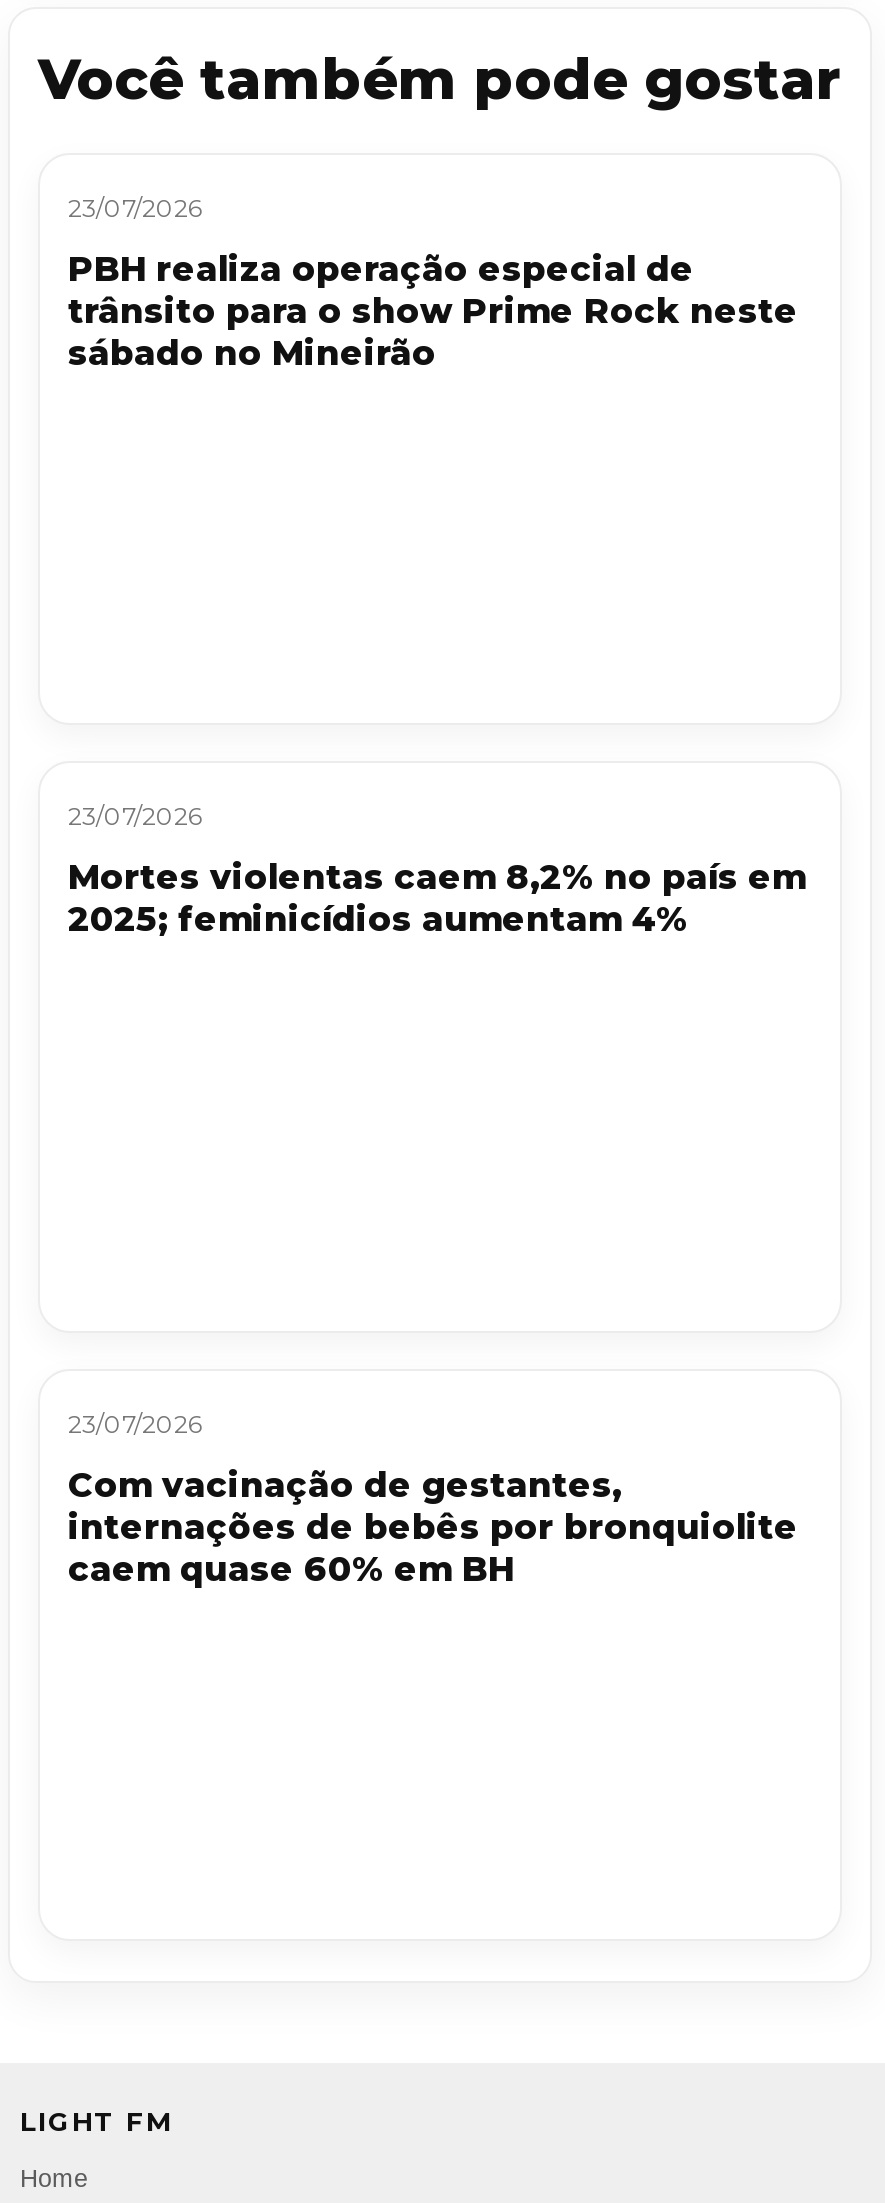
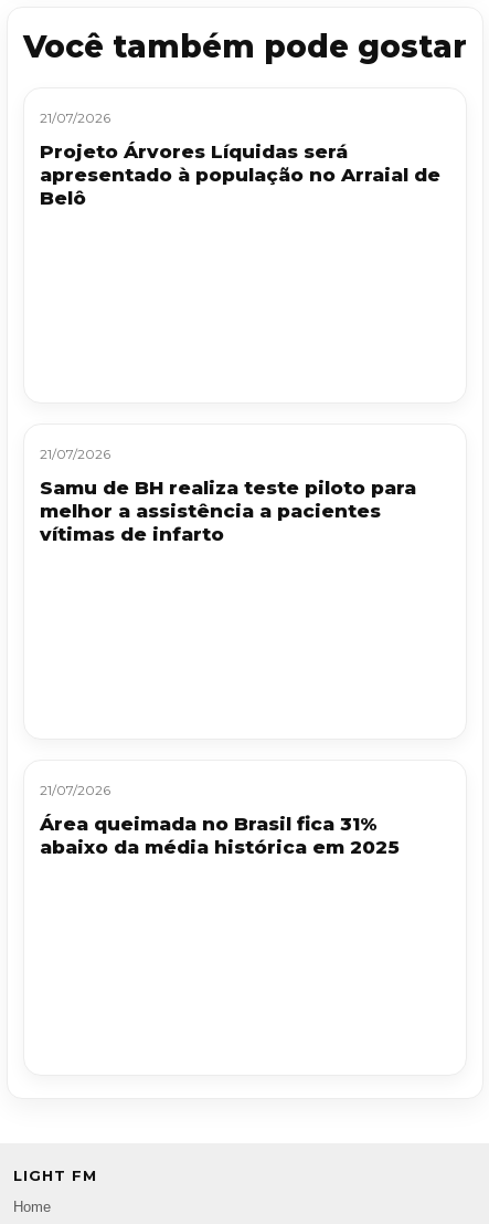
[68,193,202,223] 23/07/2026 -> [40,110,110,126] 21/07/2026
[68,249,798,373] PBH realiza operação especial de | trânsito para o show Prime Rock neste | sábado no Mineirão -> [40,141,440,209] Projeto Árvores Líquidas será | apresentado à população no Arraial de | Belô
[68,801,202,831] 23/07/2026 -> [40,446,110,462] 21/07/2026
[68,857,806,939] Mortes violentas caem 8,2% no país em | 2025; feminicídios aumentam 4% -> [40,477,416,545] Samu de BH realiza teste piloto para | melhor a assistência a pacientes | vítimas de infarto
[68,1409,202,1439] 23/07/2026 -> [40,782,110,799] 21/07/2026
[68,1465,798,1589] Com vacinação de gestantes, | internações de bebês por bronquiolite | caem quase 60% em BH -> [40,813,400,858] Área queimada no Brasil fica 31% | abaixo da média histórica em 2025

